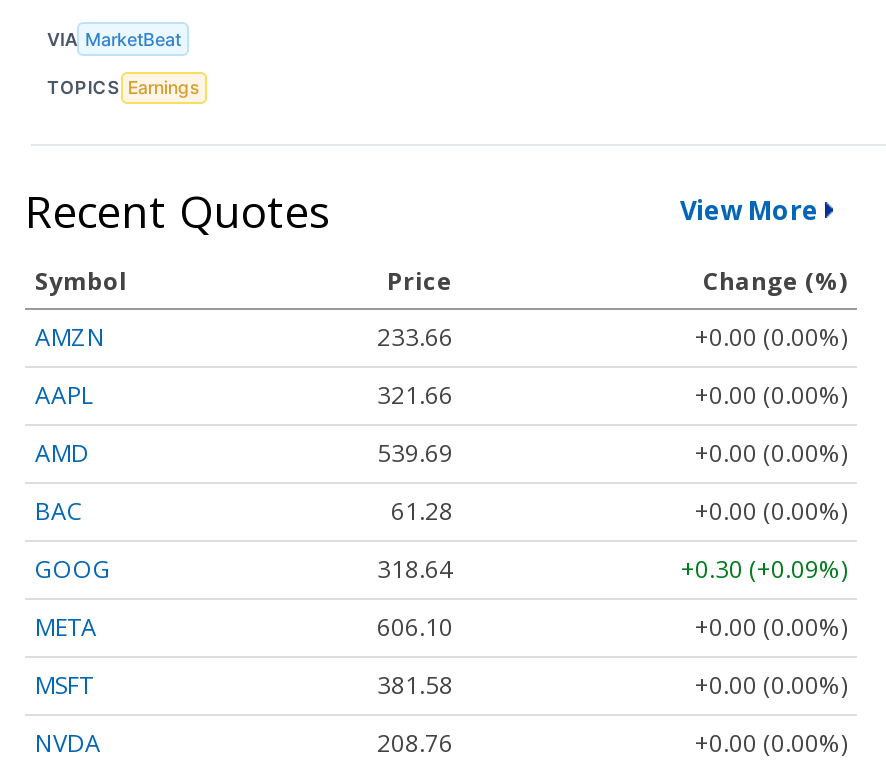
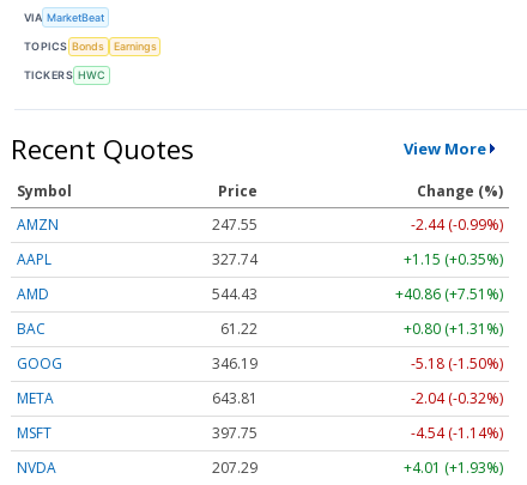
[47,76,200,98] TOPICS Earnings -> [24,40,157,82] TOPICS Bonds | Earnings | TICKERS HWC
[377,319,453,353] 233.66 -> [212,214,258,234] 247.55
[695,319,847,353] +0.00 (0.00%) -> [411,214,503,234] -2.44 (-0.99%)
[377,377,453,411] 321.66 -> [212,249,258,269] 327.74
[695,377,847,411] +0.00 (0.00%) -> [404,249,503,269] +1.15 (+0.35%)
[377,435,453,469] 539.69 -> [212,283,258,304] 544.43
[695,435,847,469] +0.00 (0.00%) -> [395,283,503,304] +40.86 (+7.51%)
[391,493,453,527] 61.28 -> [220,318,258,339] 61.22
[695,493,847,527] +0.00 (0.00%) -> [404,318,503,339] +0.80 (+1.31%)
[377,551,453,585] 318.64 -> [212,353,258,373] 346.19
[681,551,847,585] +0.30 (+0.09%) -> [411,353,503,373] -5.18 (-1.50%)
[377,609,453,643] 606.10 -> [212,388,258,408] 643.81
[695,609,847,643] +0.00 (0.00%) -> [411,388,503,408] -2.04 (-0.32%)
[377,667,453,701] 381.58 -> [212,422,258,443] 397.75
[695,667,847,701] +0.00 (0.00%) -> [411,422,503,443] -4.54 (-1.14%)
[377,725,453,759] 208.76 -> [212,457,258,477] 207.29
[695,725,847,759] +0.00 (0.00%) -> [404,457,503,477] +4.01 (+1.93%)

